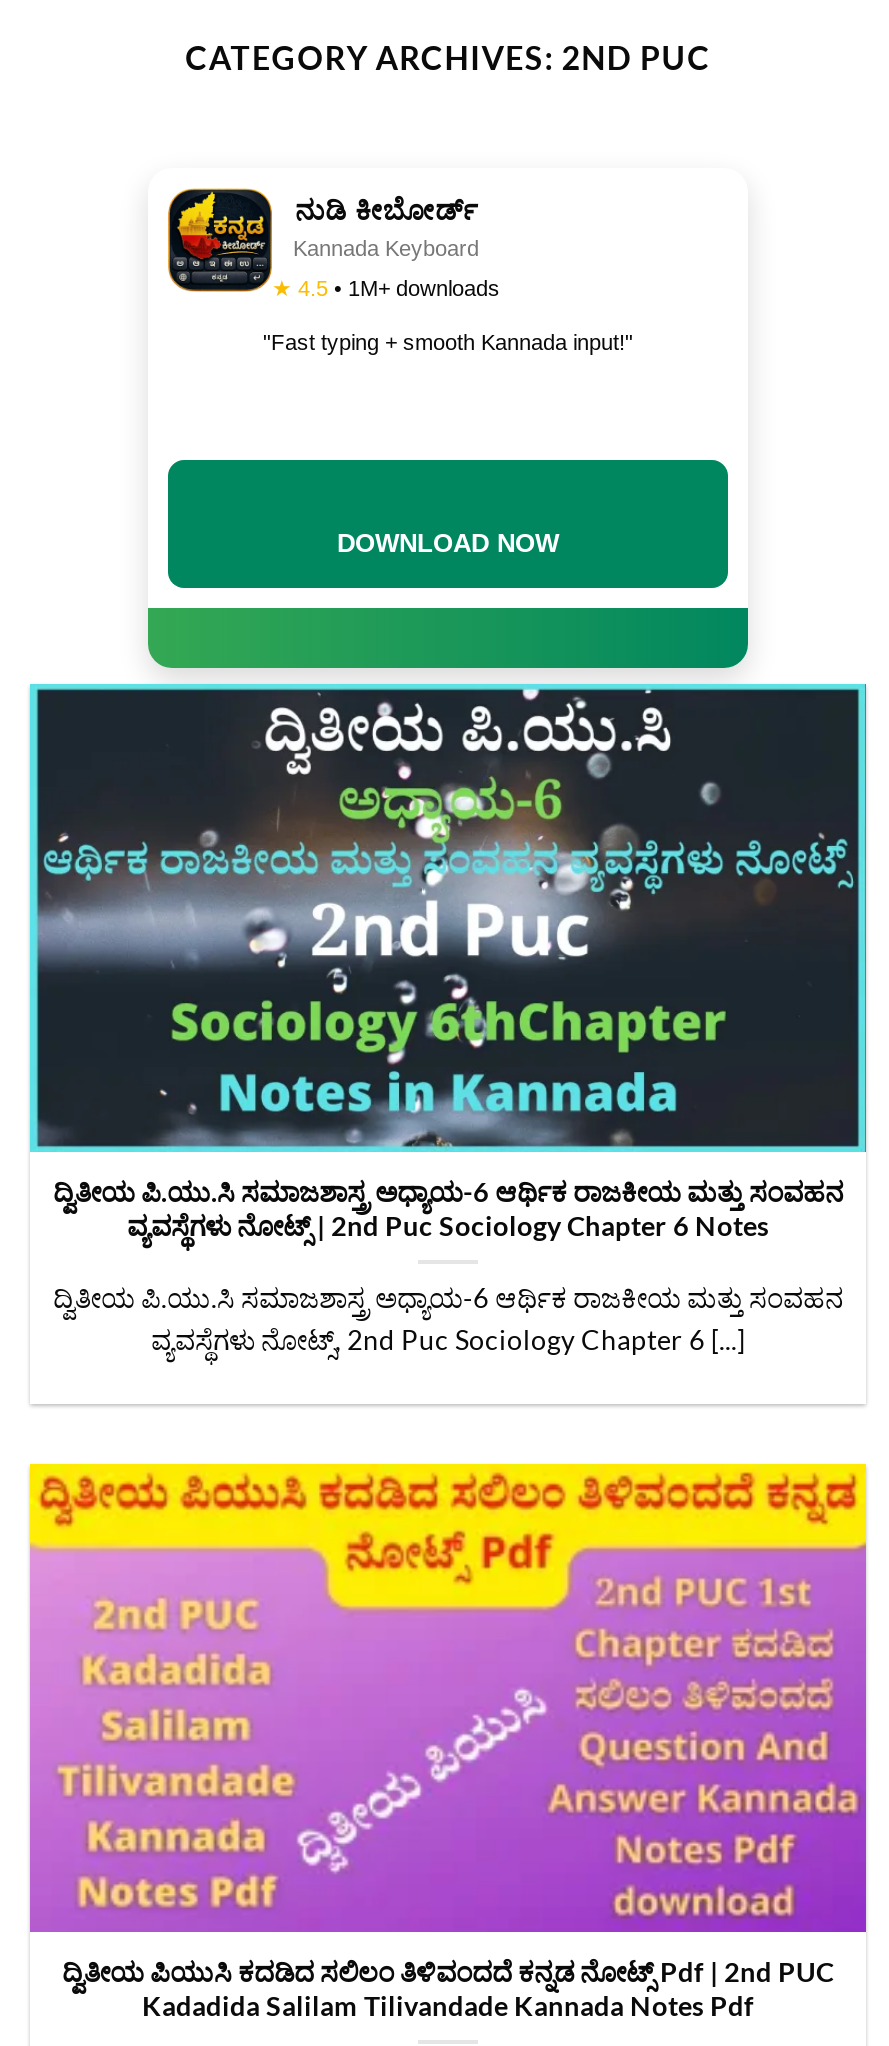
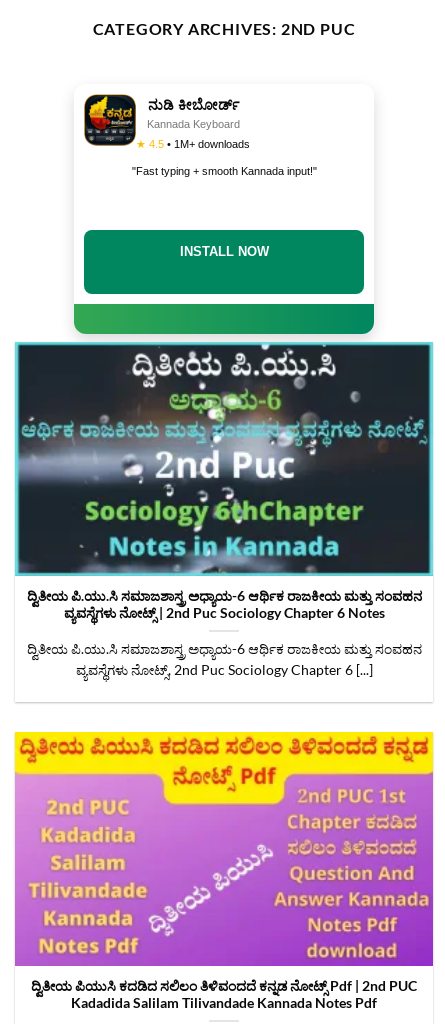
[337,528,559,558] DOWNLOAD NOW -> [179,244,268,259] INSTALL NOW

